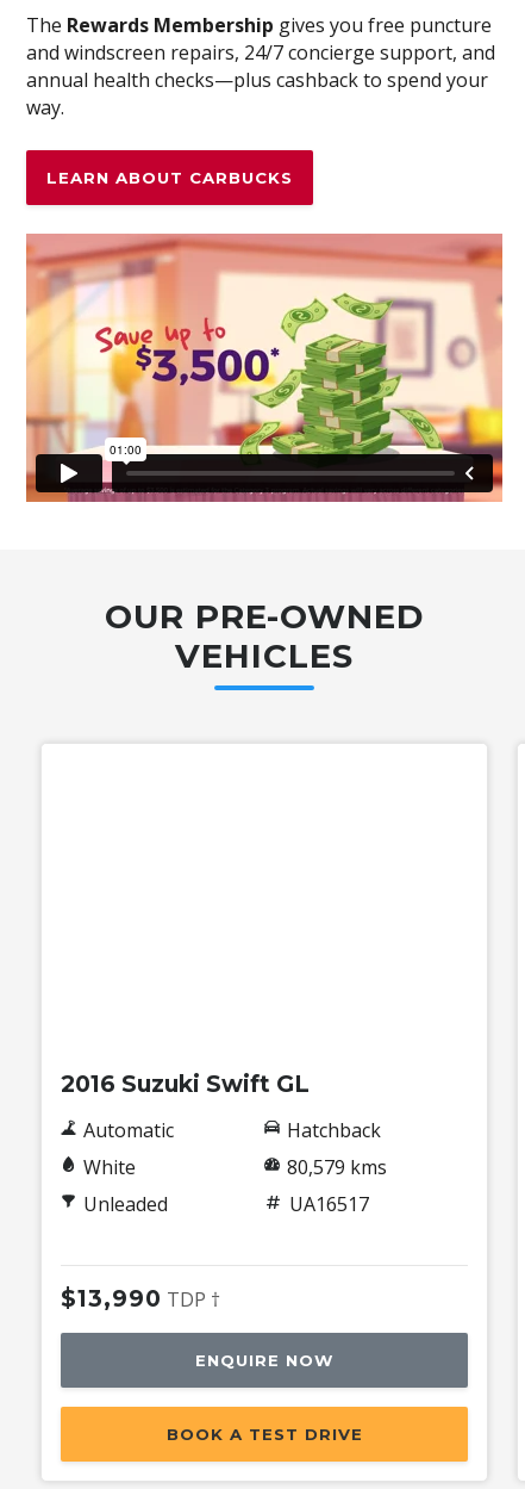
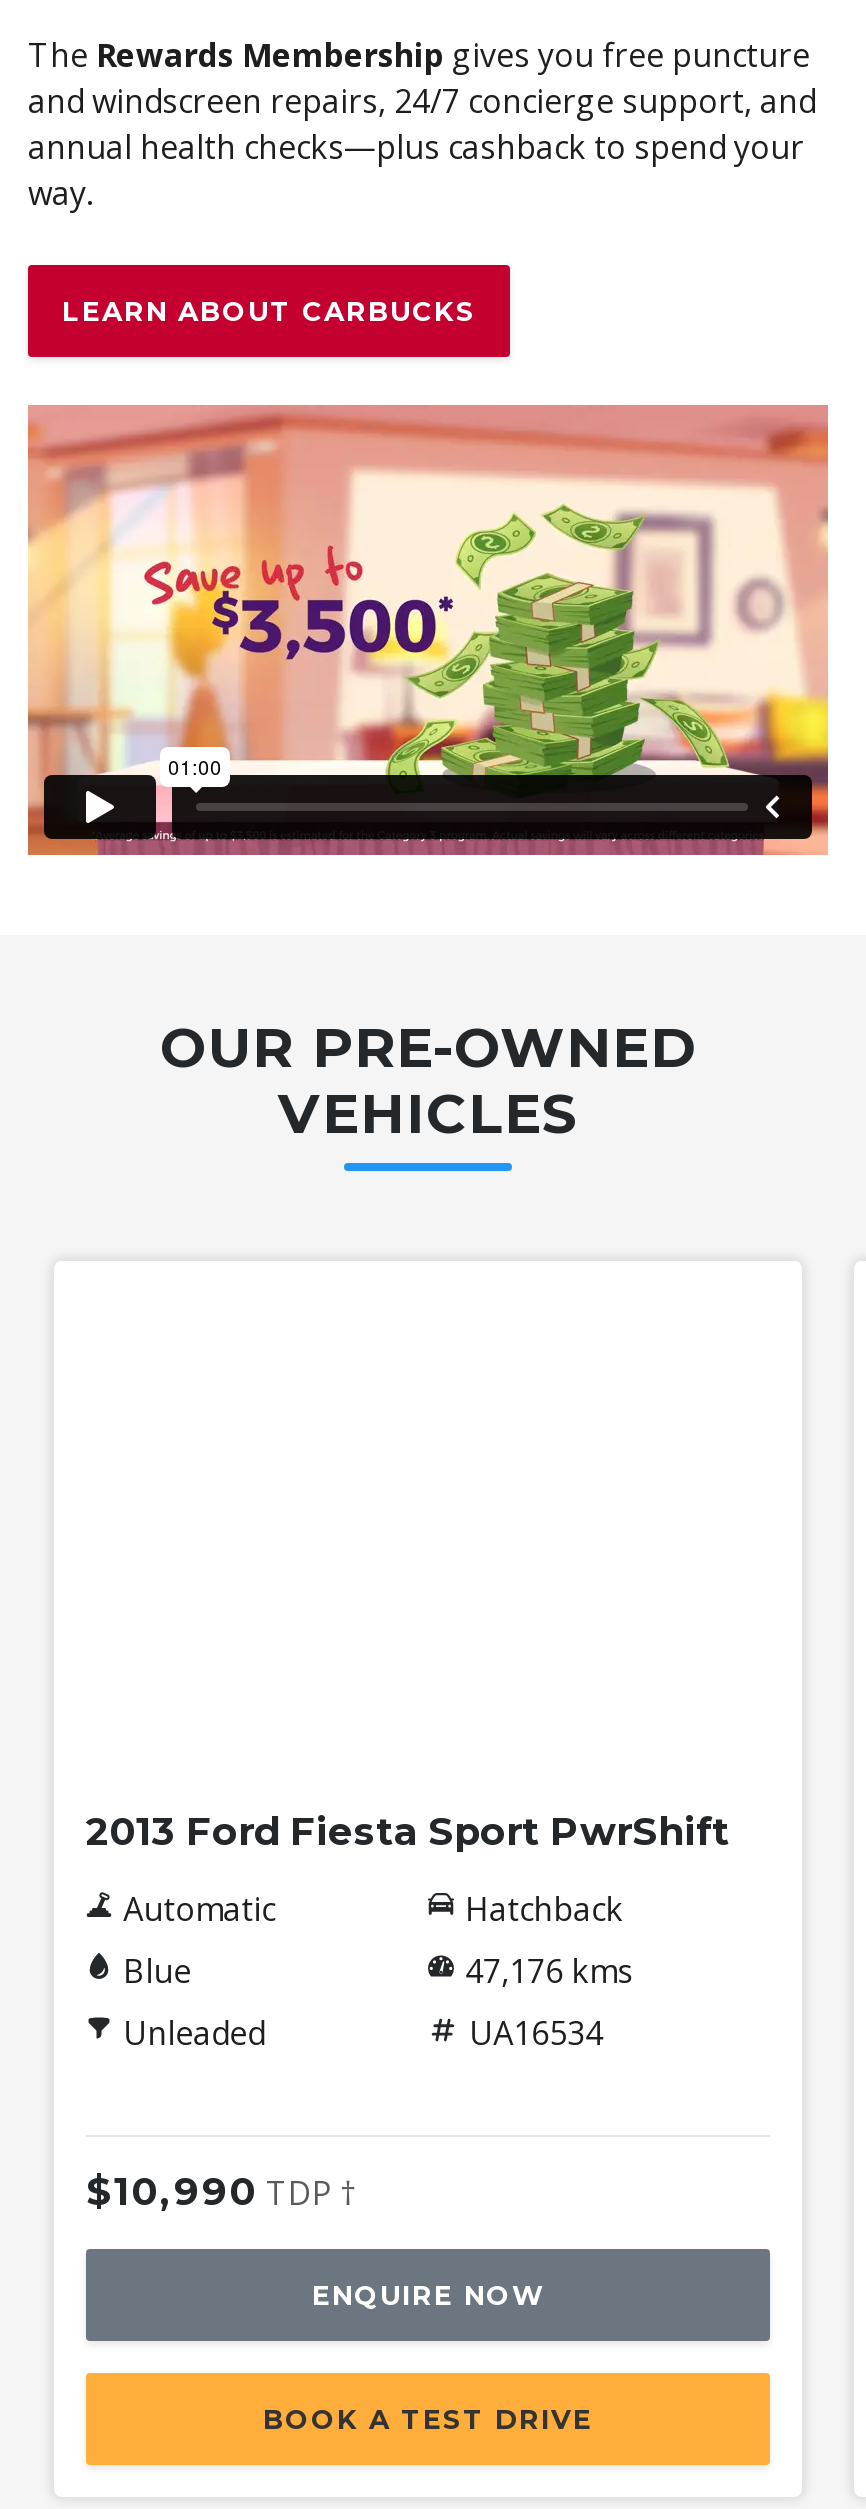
[61,1069,310,1098] 2016 Suzuki Swift GL -> [86,1807,730,1855] 2013 Ford Fiesta Sport PwrShift
[83,1154,135,1180] White -> [123,1949,191,1993] Blue
[286,1154,386,1217] 80,579 kms | UA16517 -> [465,1949,633,2055] 47,176 kms | UA16534
[61,1284,220,1312] $13,990 TDP † -> [86,2167,356,2215] $10,990 TDP †

